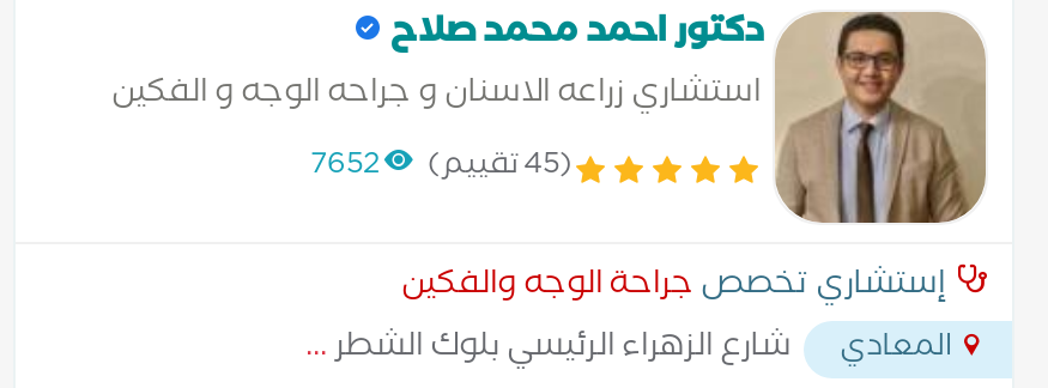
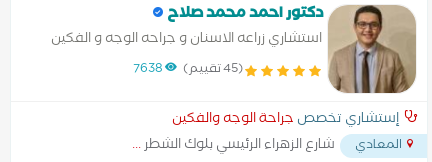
[310,141,380,196] 7652 -> [133,59,163,82] 7638

